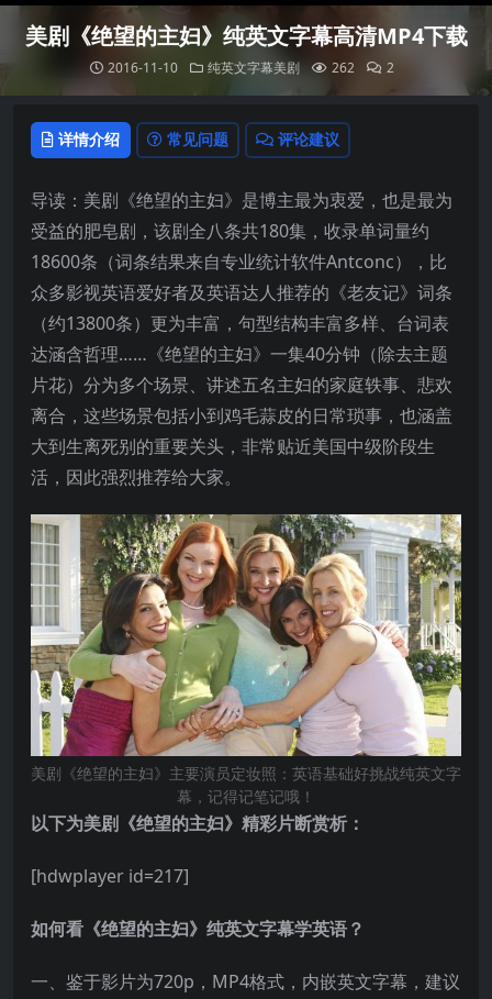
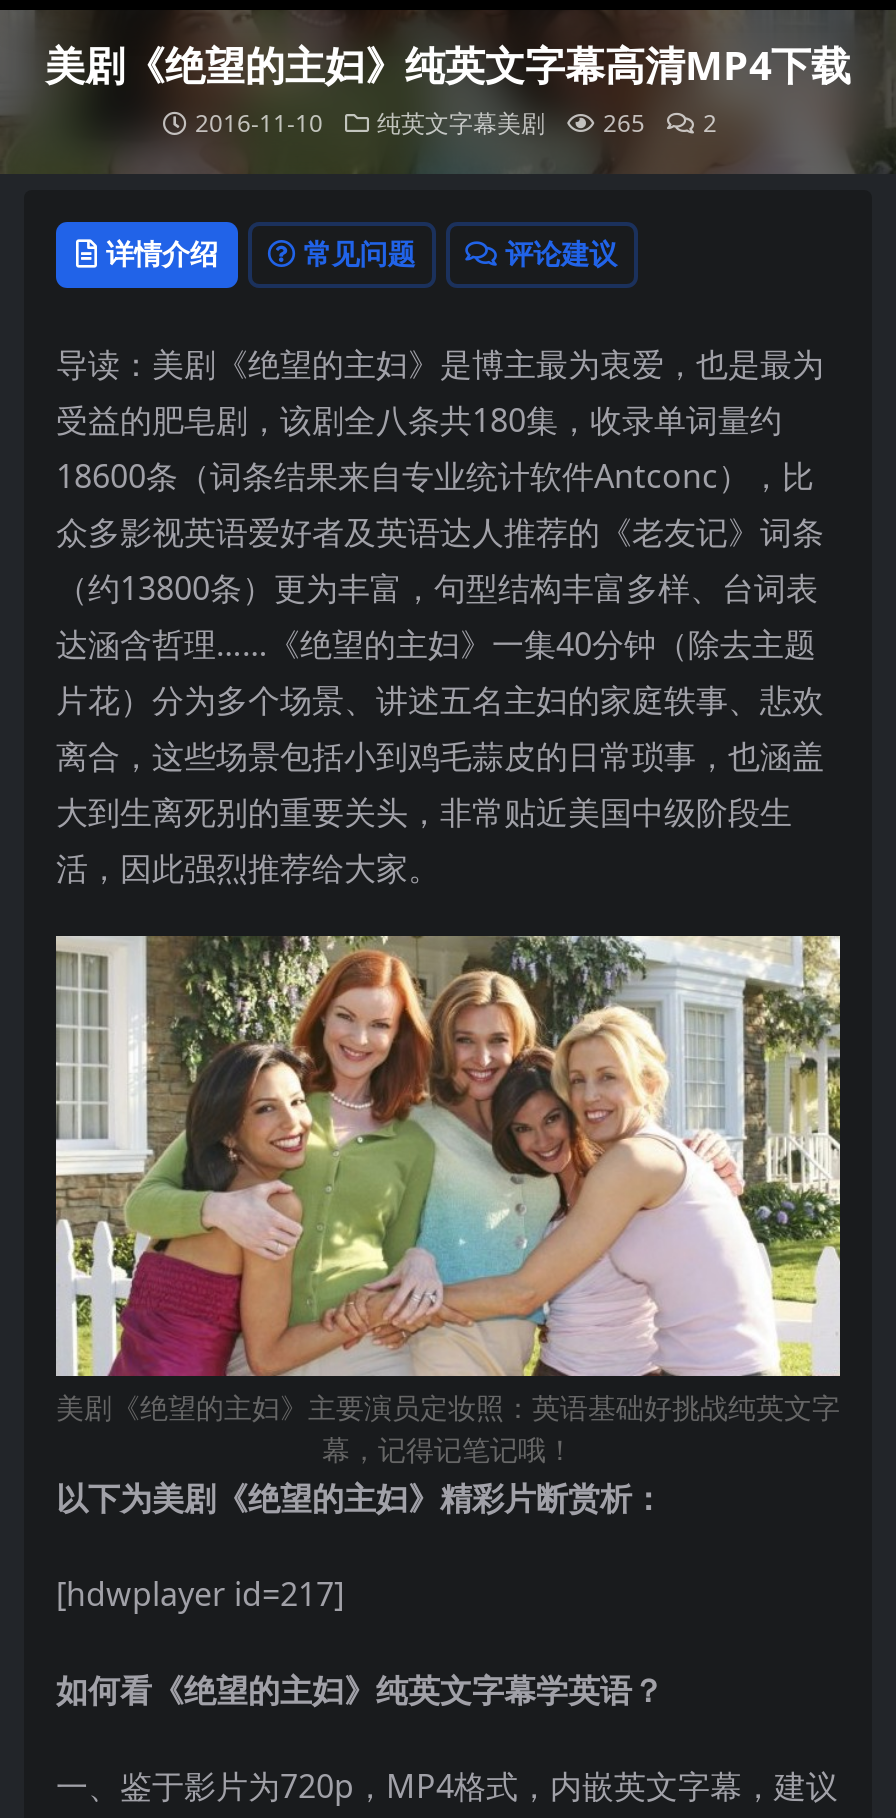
[107,58,394,77] 2016-11-10 纯英文字幕美剧 262 2 -> [195,106,717,140] 2016-11-10 纯英文字幕美剧 265 2

